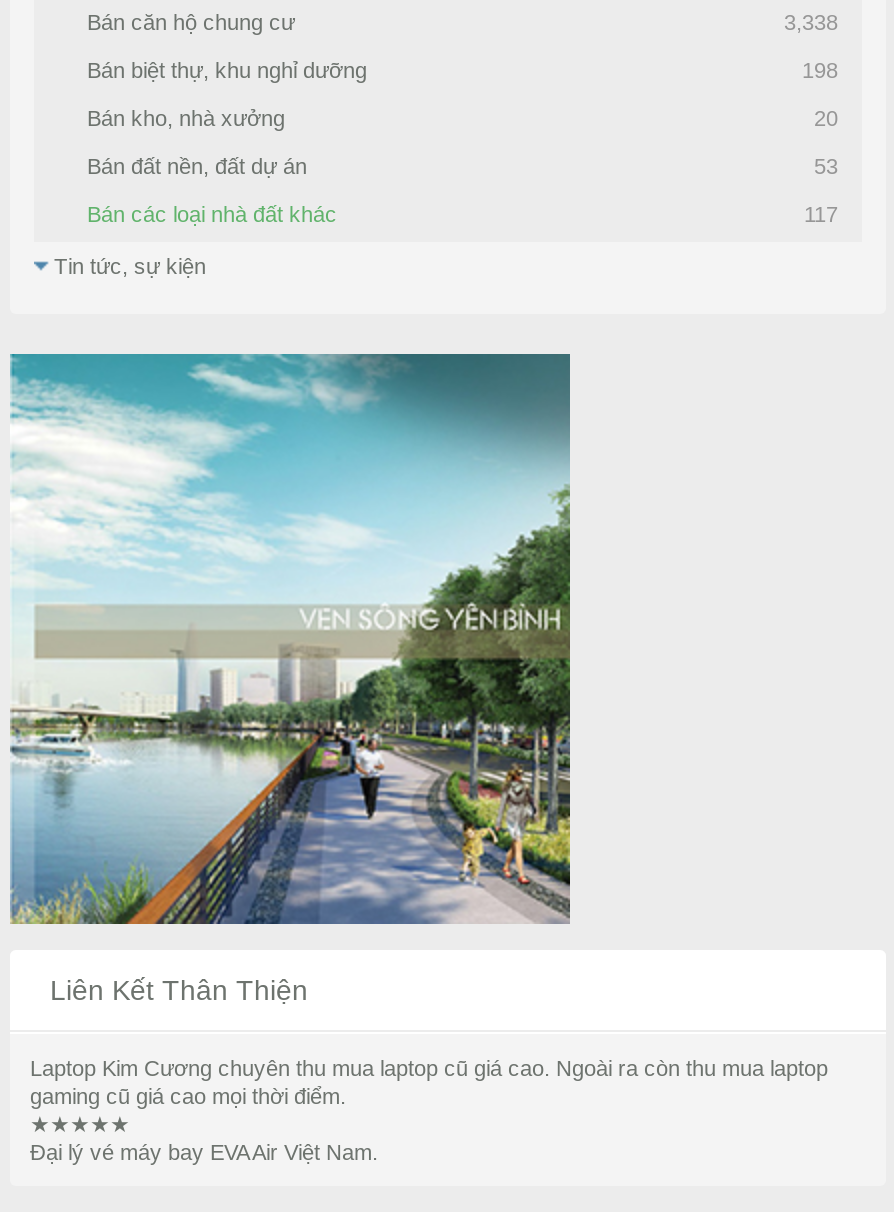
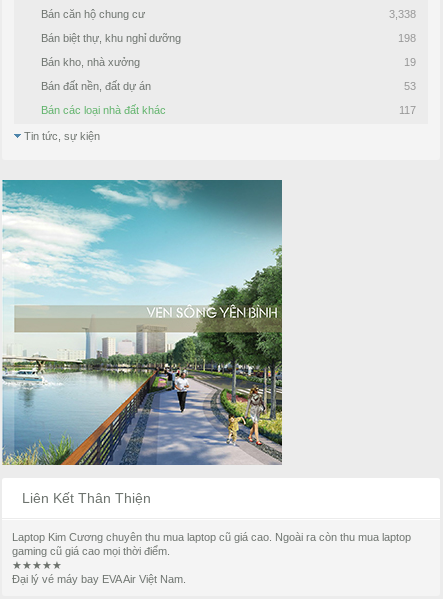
[814,106,838,130] 20 -> [404,56,416,68] 19

